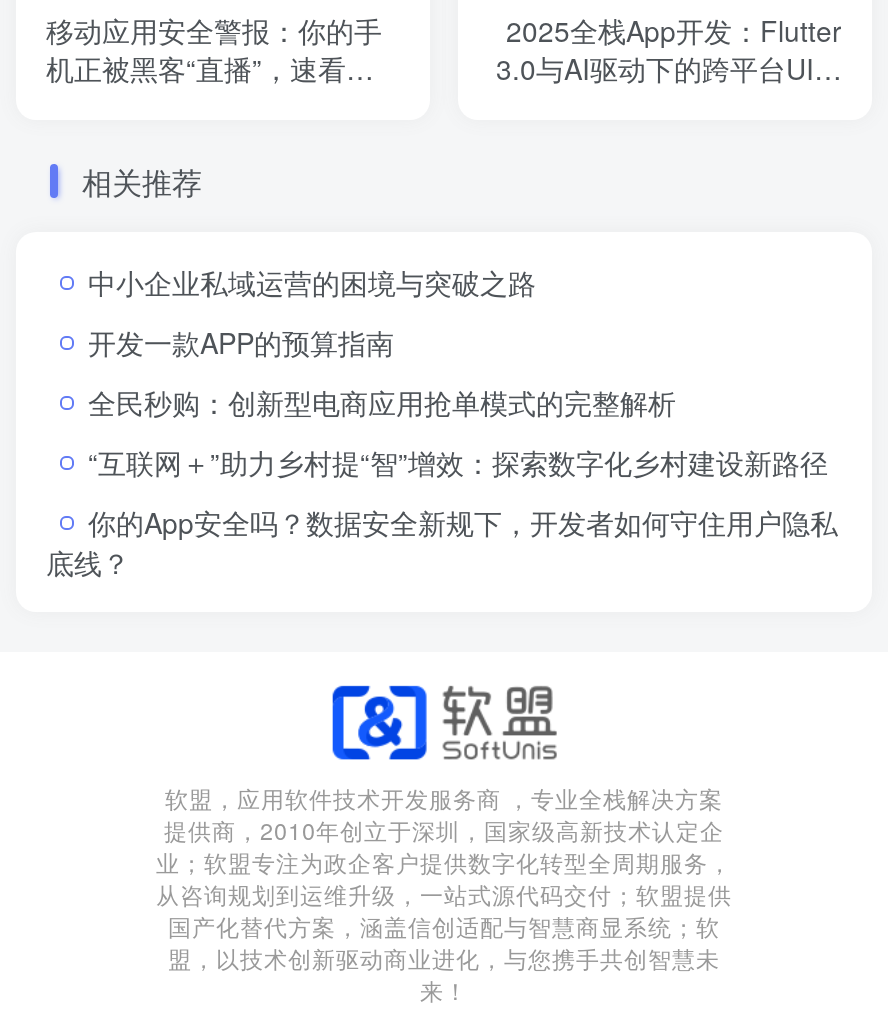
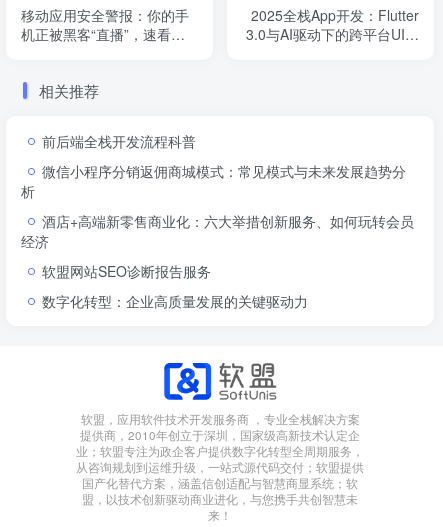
[88,262,536,302] 中小企业私域运营的困境与突破之路 -> [42,131,196,151] 前后端全栈开发流程科普
[88,322,394,362] 开发一款APP的预算指南 -> [21,161,406,201] 微信小程序分销返佣商城模式：常见模式与未来发展趋势分 | 析
[88,382,676,422] 全民秒购：创新型电商应用抢单模式的完整解析 -> [21,211,414,251] 酒店+高端新零售商业化：六大举措创新服务、如何玩转会员 | 经济
[88,442,828,482] “互联网＋”助力乡村提“智”增效：探索数字化乡村建设新路径 -> [42,261,211,281] 软盟网站SEO诊断报告服务
[46,502,838,582] 你的App安全吗？数据安全新规下，开发者如何守住用户隐私 | 底线？ -> [42,291,308,311] 数字化转型：企业高质量发展的关键驱动力

